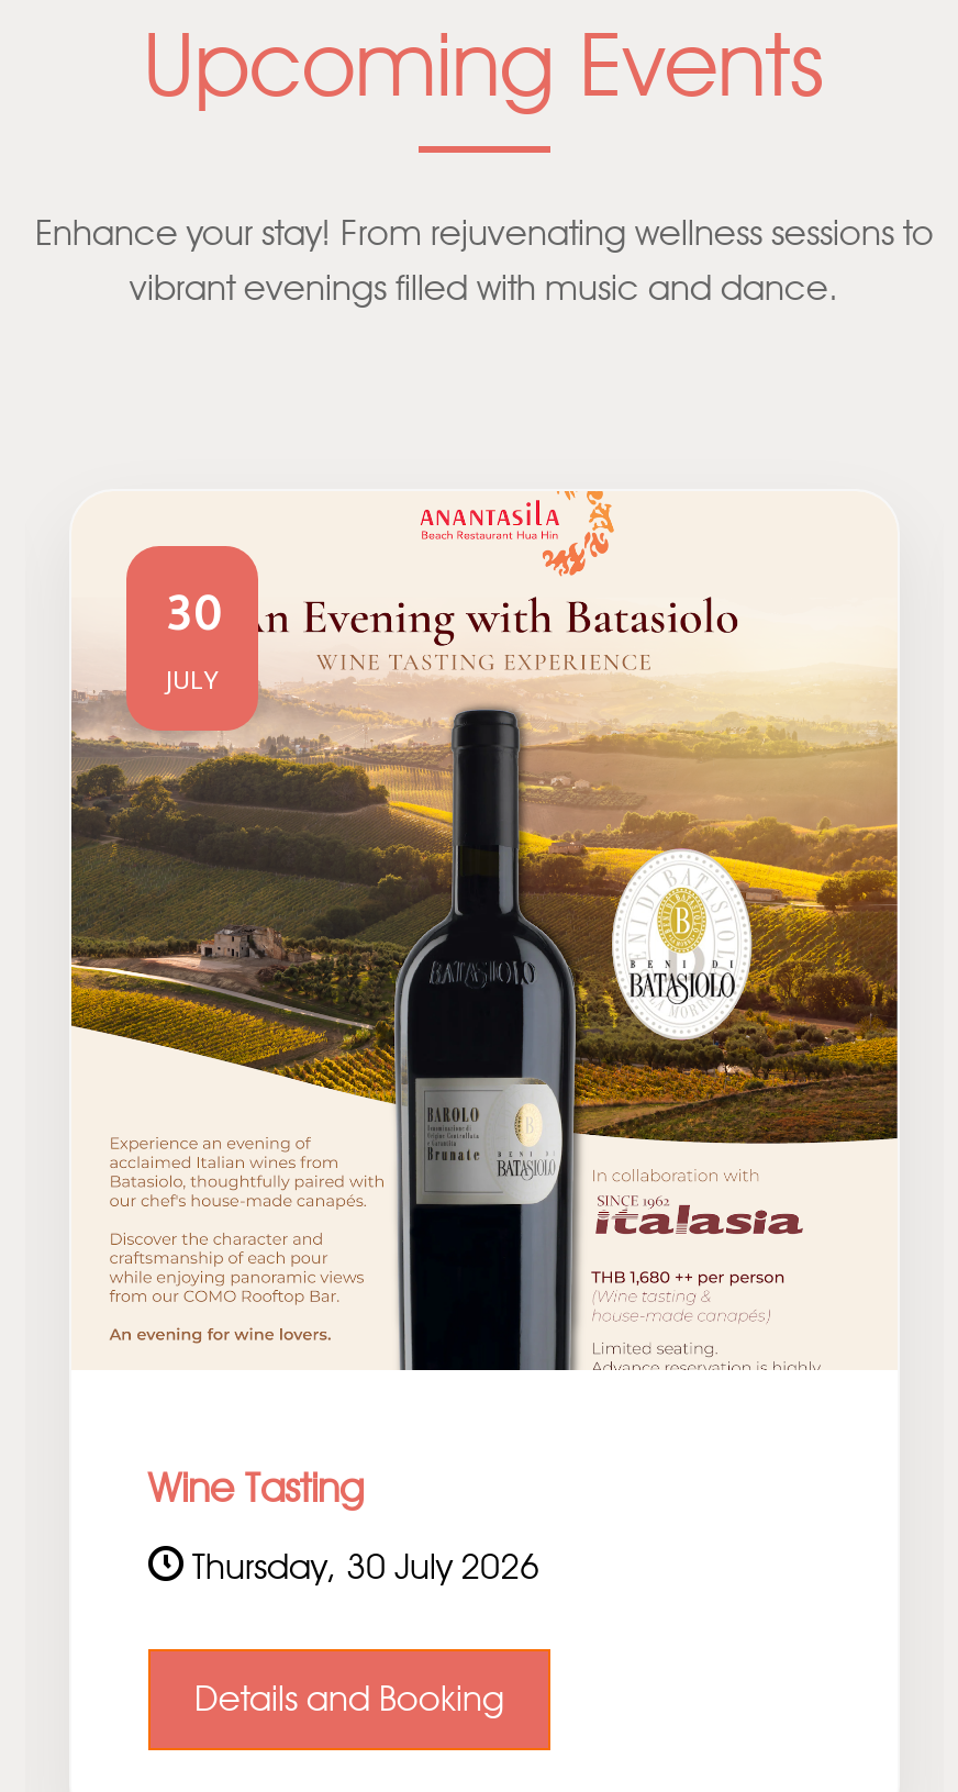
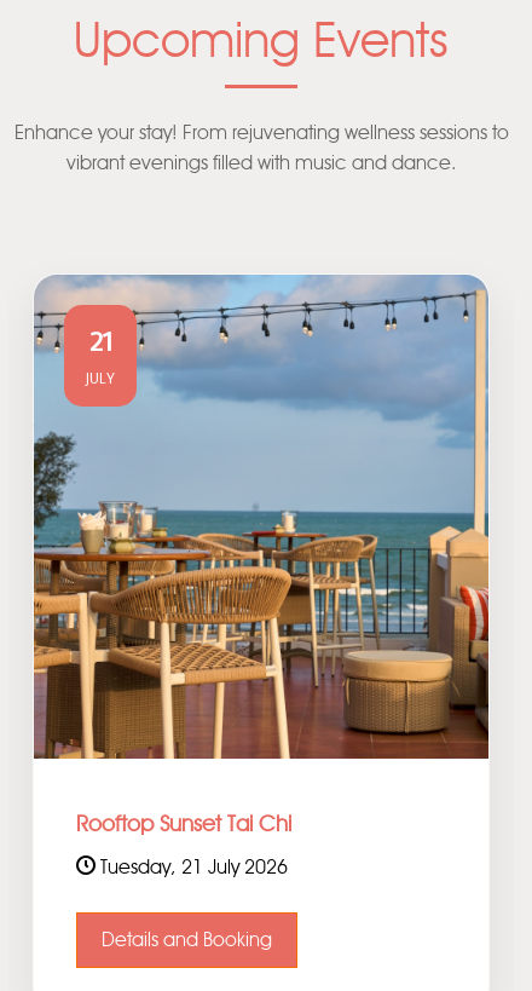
[69,489,900,1372] [image] | 30 -> [33,273,490,760] [image] | 21
[148,1464,364,1512] Wine Tasting -> [76,810,291,837] Rooftop Sunset Tai Chi
[183,1545,539,1587] Thursday, 30 July 2026 -> [96,855,288,878] Tuesday, 21 July 2026

